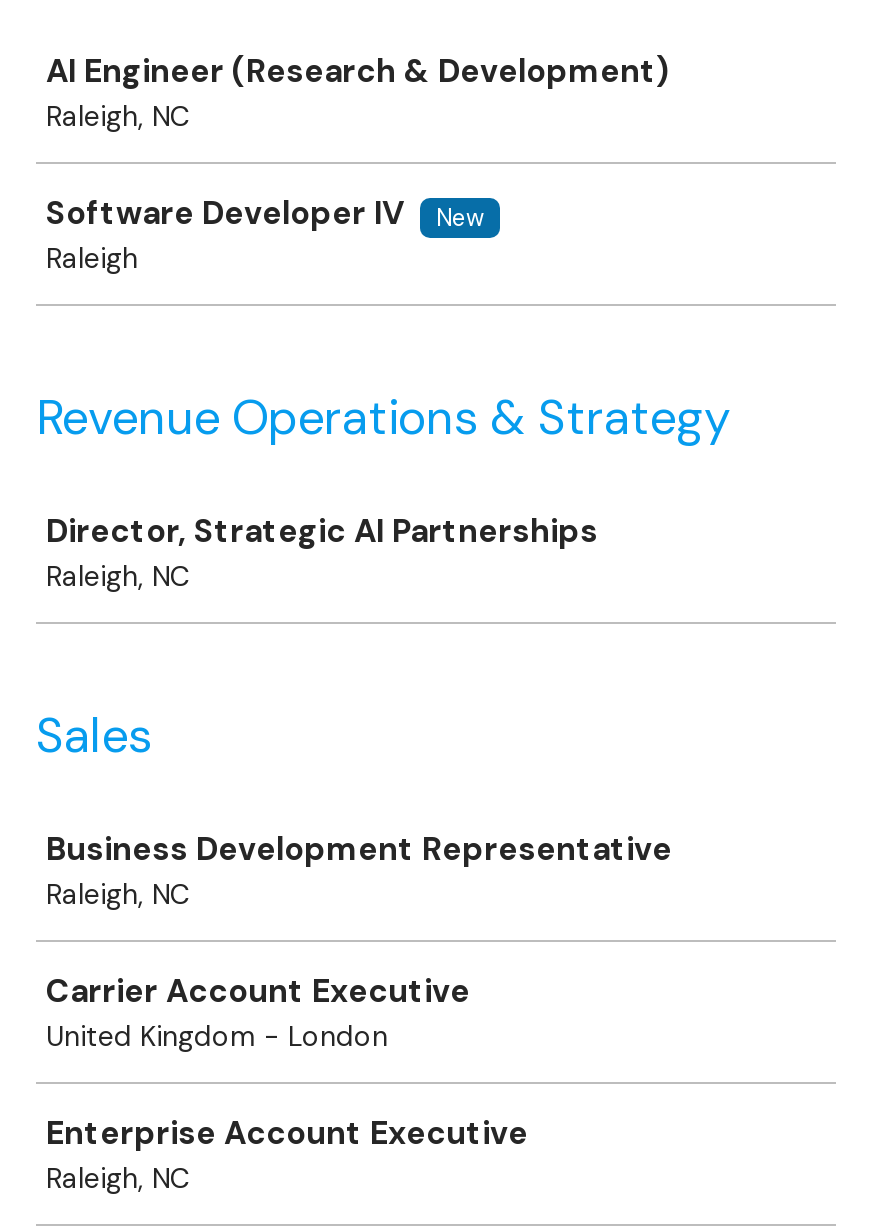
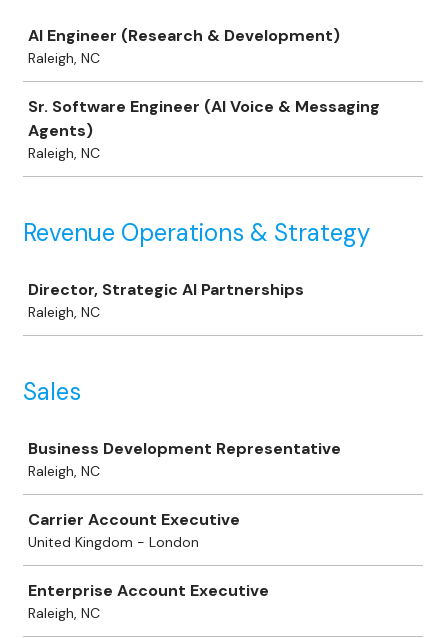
[46,192,484,276] Software Developer IV | New | Raleigh -> [28,96,380,162] Sr. Software Engineer (AI Voice & Messaging | Agents) | Raleigh, NC

